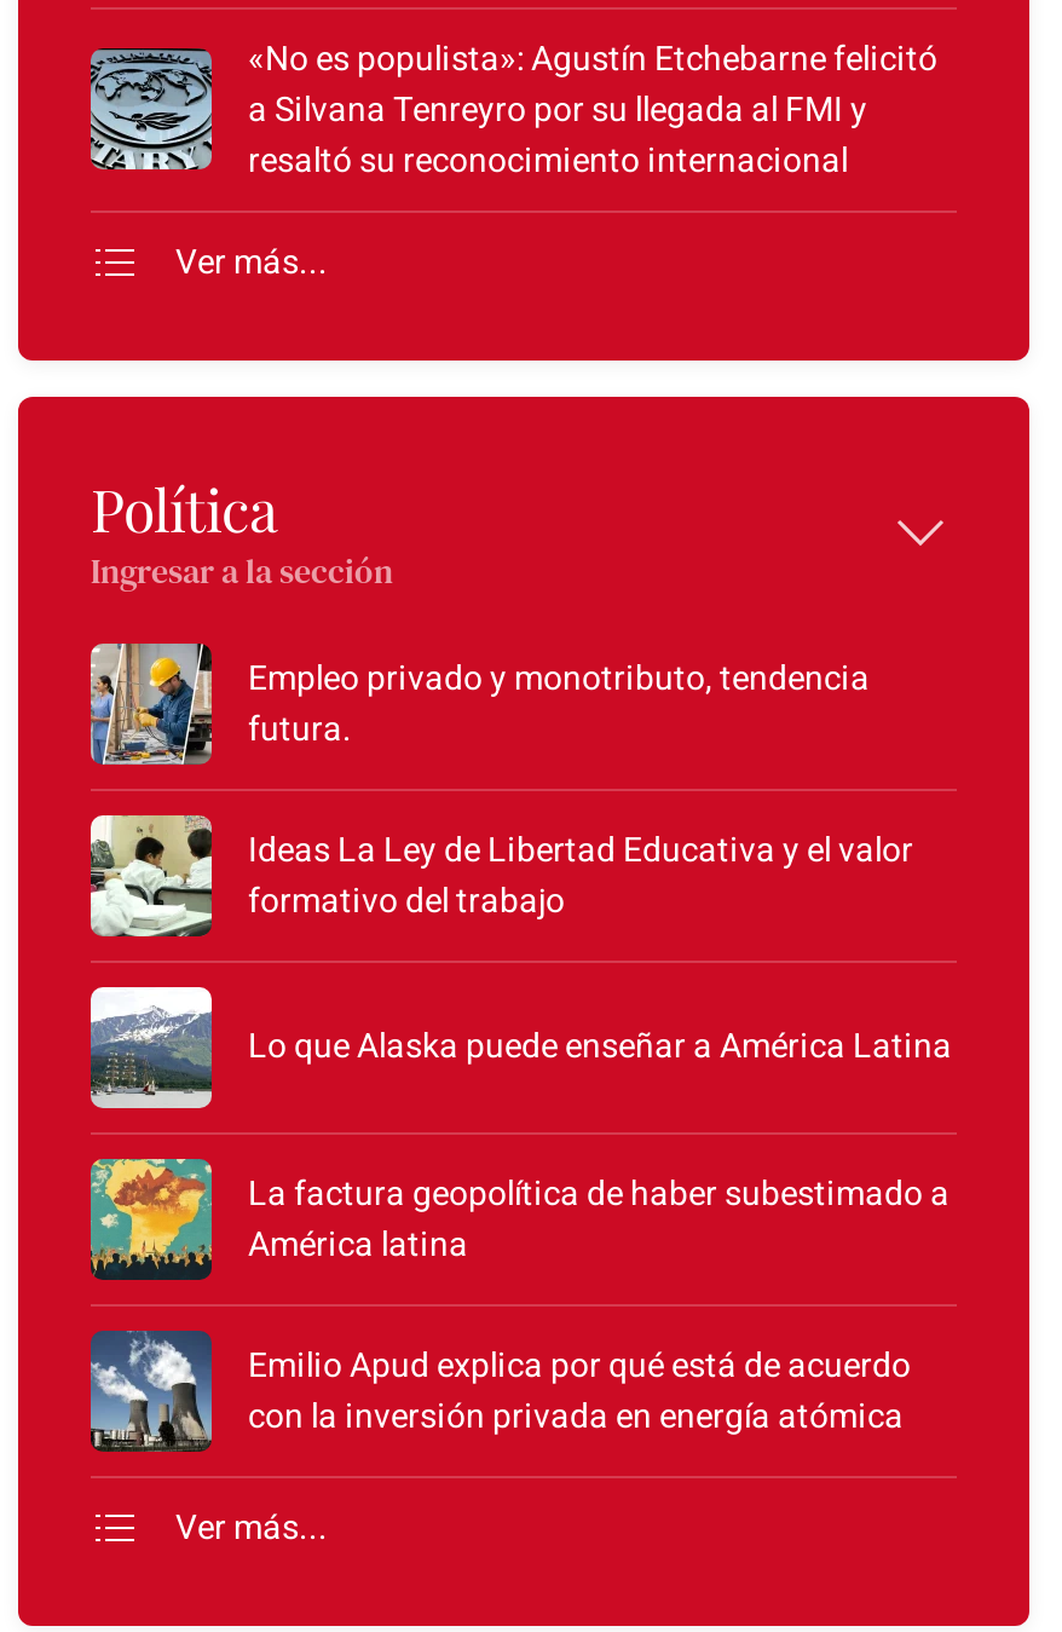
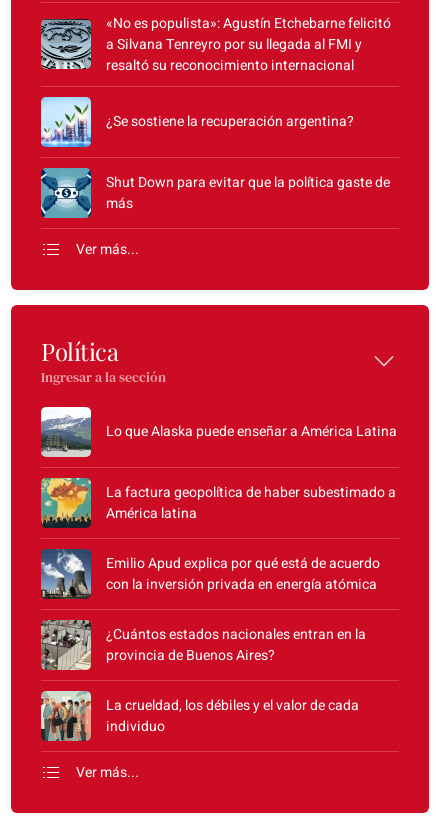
none -> [40,96,390,213] [image] | ¿Se sostiene la recuperación argentina? | Shut Down para evitar que la política gaste de | más
none -> [40,161,92,219] [image]
[88,641,913,926] [image] | Empleo privado y monotributo, tendencia | futura. | Ideas La Ley de Libertad Educativa y el valor | formativo del trabajo -> none
[88,813,214,939] [image] -> none
none -> [40,690,92,742] [image]
none -> [41,619,366,737] [image] | ¿Cuántos estados nacionales entran en la | provincia de Buenos Aires? | La crueldad, los débiles y el valor de cada | individuo

